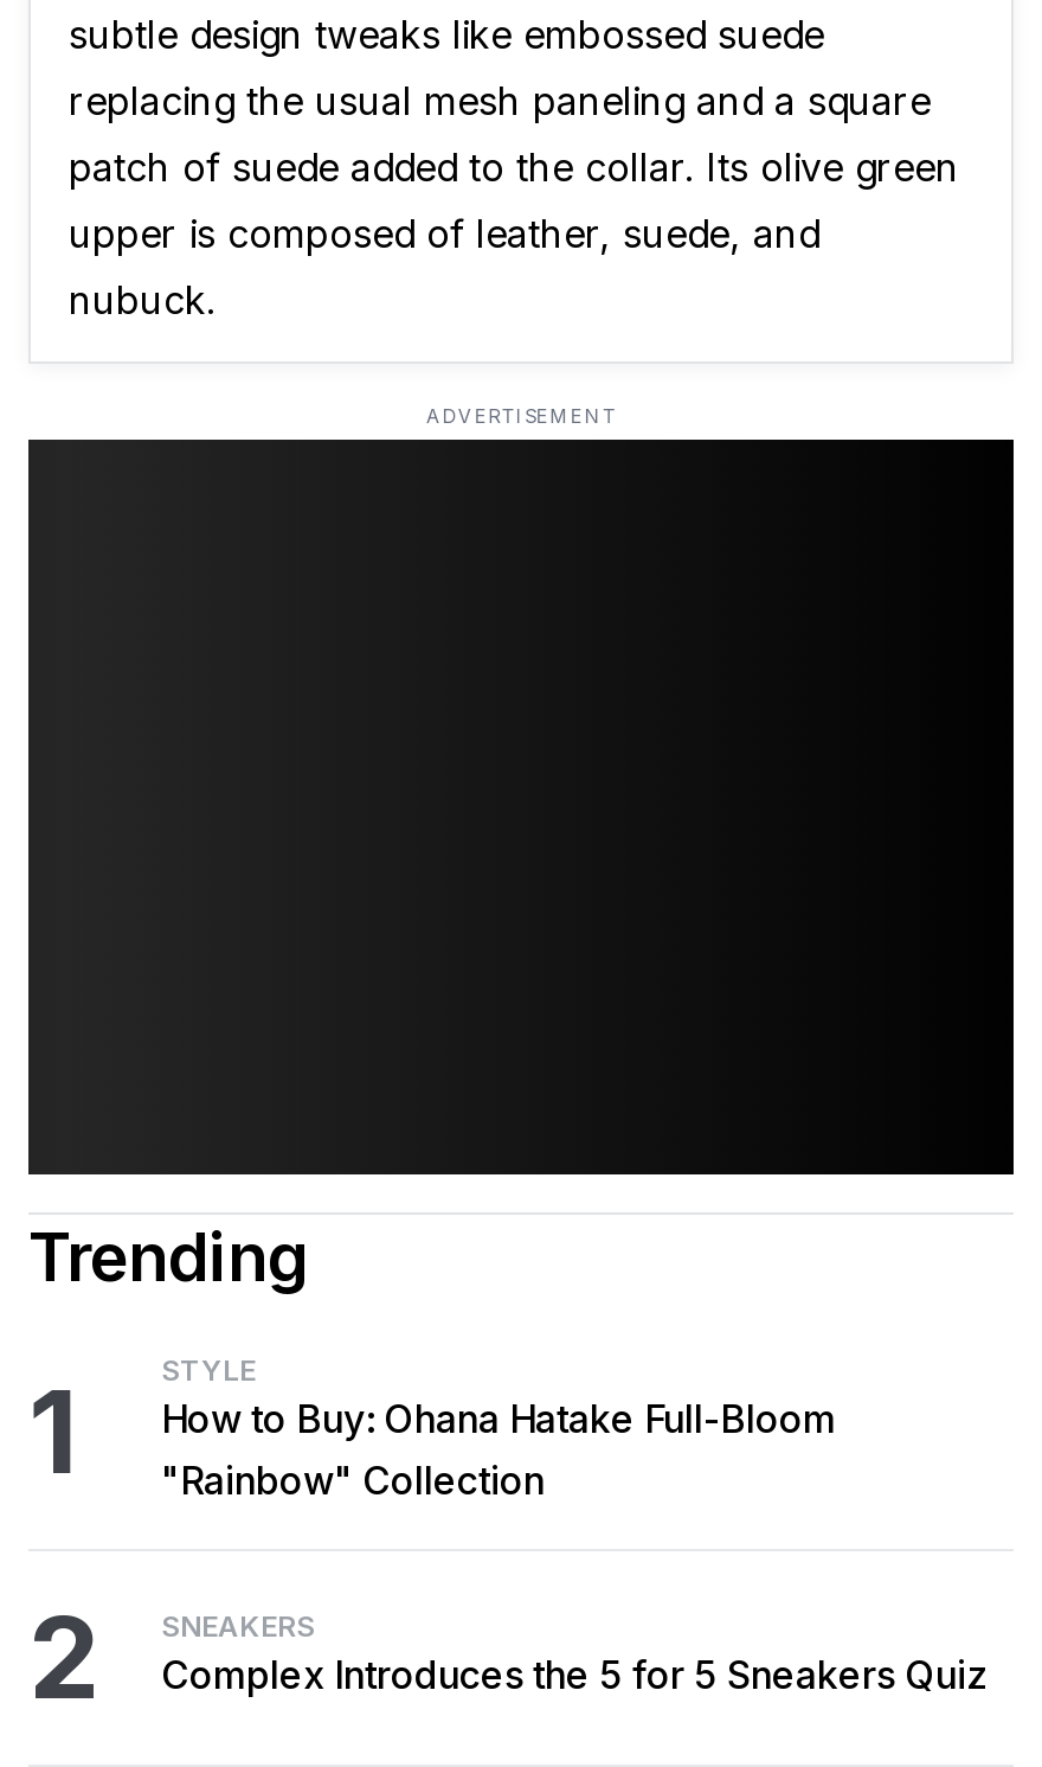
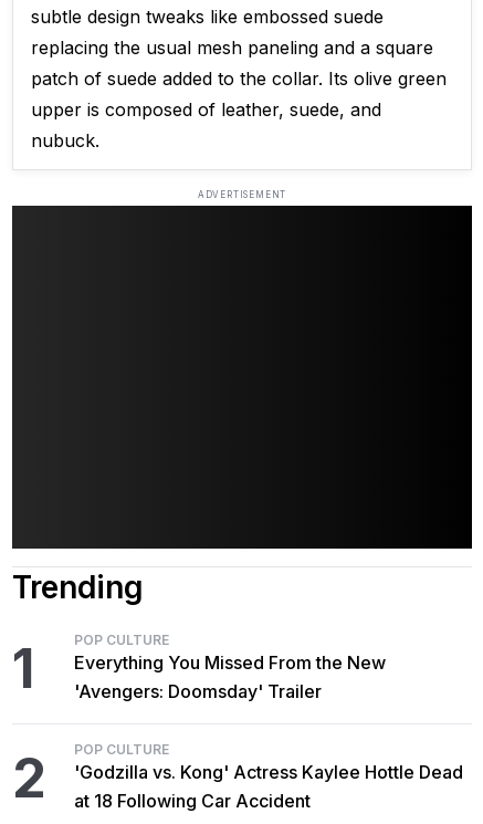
[161,1353,836,1504] STYLE | How to Buy: Ohana Hatake Full-Bloom | "Rainbow" Collection -> [74,632,386,703] POP CULTURE | Everything You Missed From the New | 'Avengers: Doomsday' Trailer
[161,1609,988,1699] SNEAKERS | Complex Introduces the 5 for 5 Sneakers Quiz -> [74,741,463,812] POP CULTURE | 'Godzilla vs. Kong' Actress Kaylee Hottle Dead | at 18 Following Car Accident

